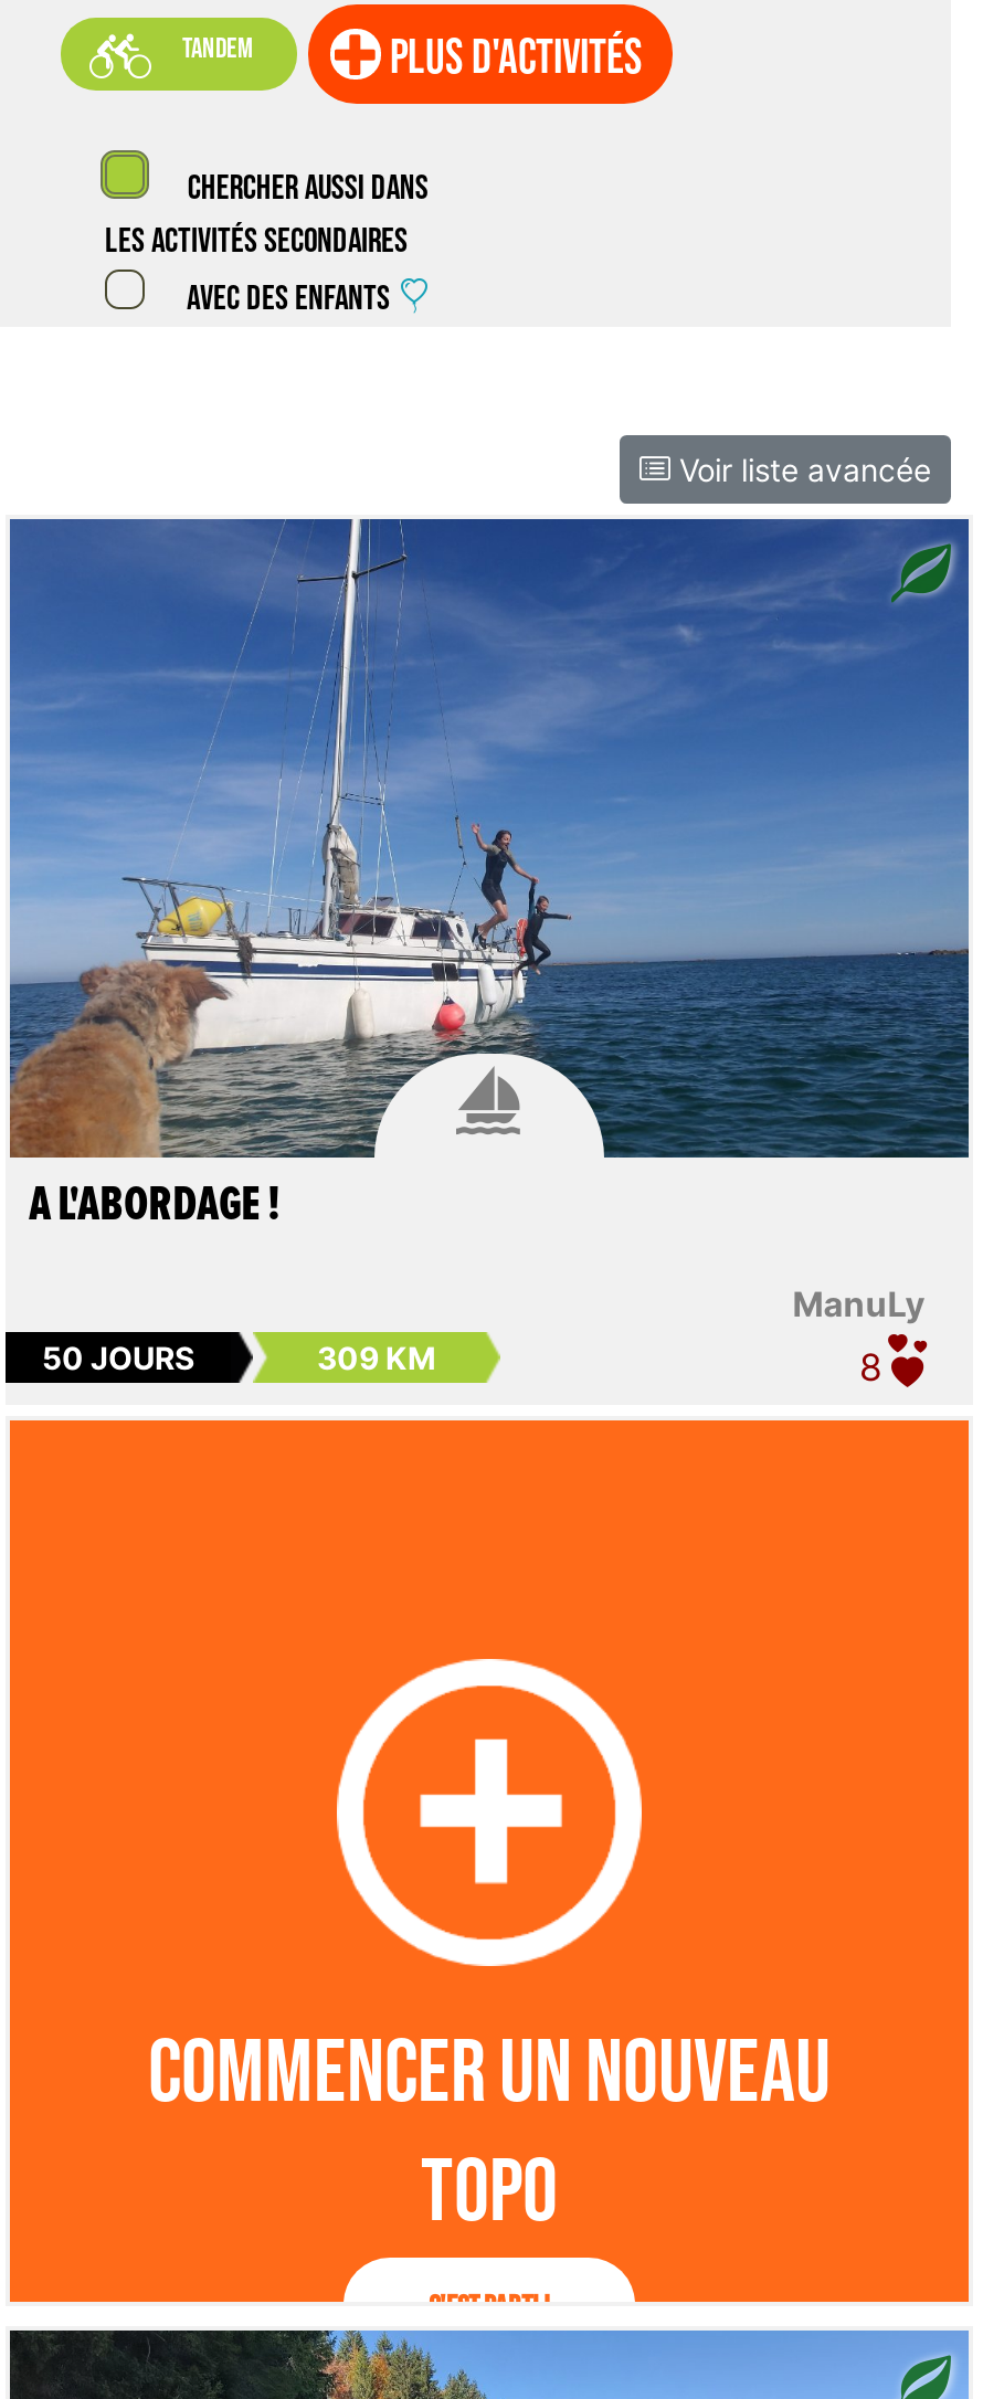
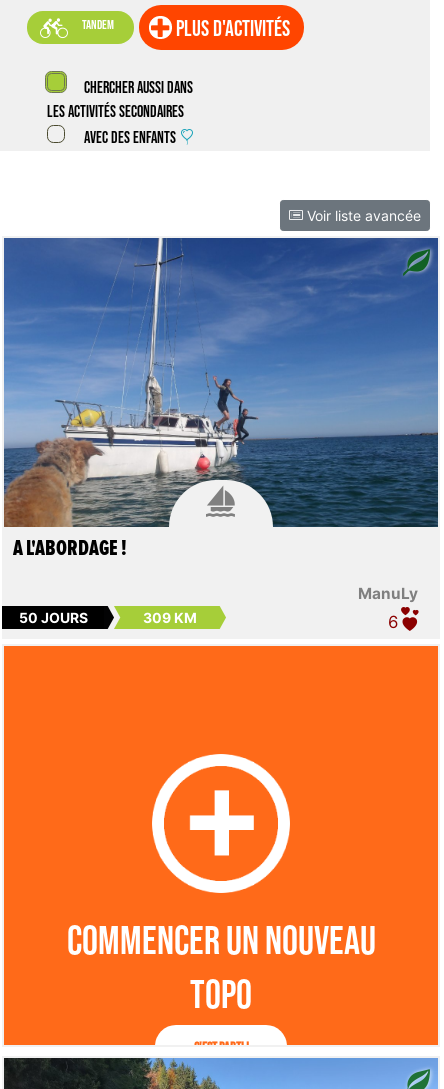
[859,1346,881,1390] 8 -> [388,612,398,632] 6

